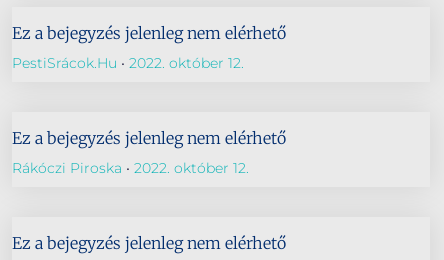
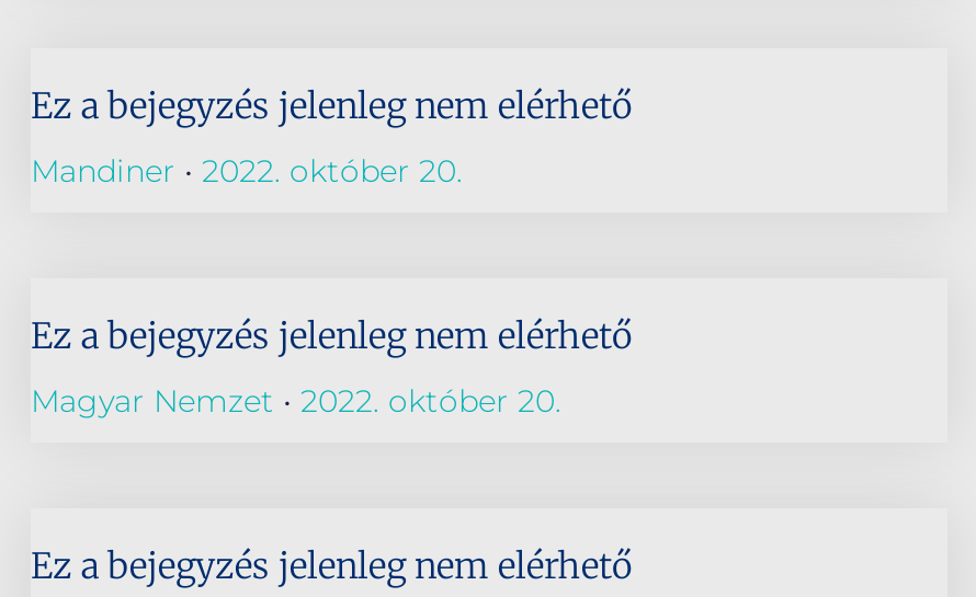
[12,54,244,72] PestiSrácok.hu 2022. október 12. -> [31,151,463,191] Mandiner 2022. október 20.
[12,159,249,177] Rákóczi Piroska 2022. október 12. -> [31,381,561,421] Magyar Nemzet 2022. október 20.

